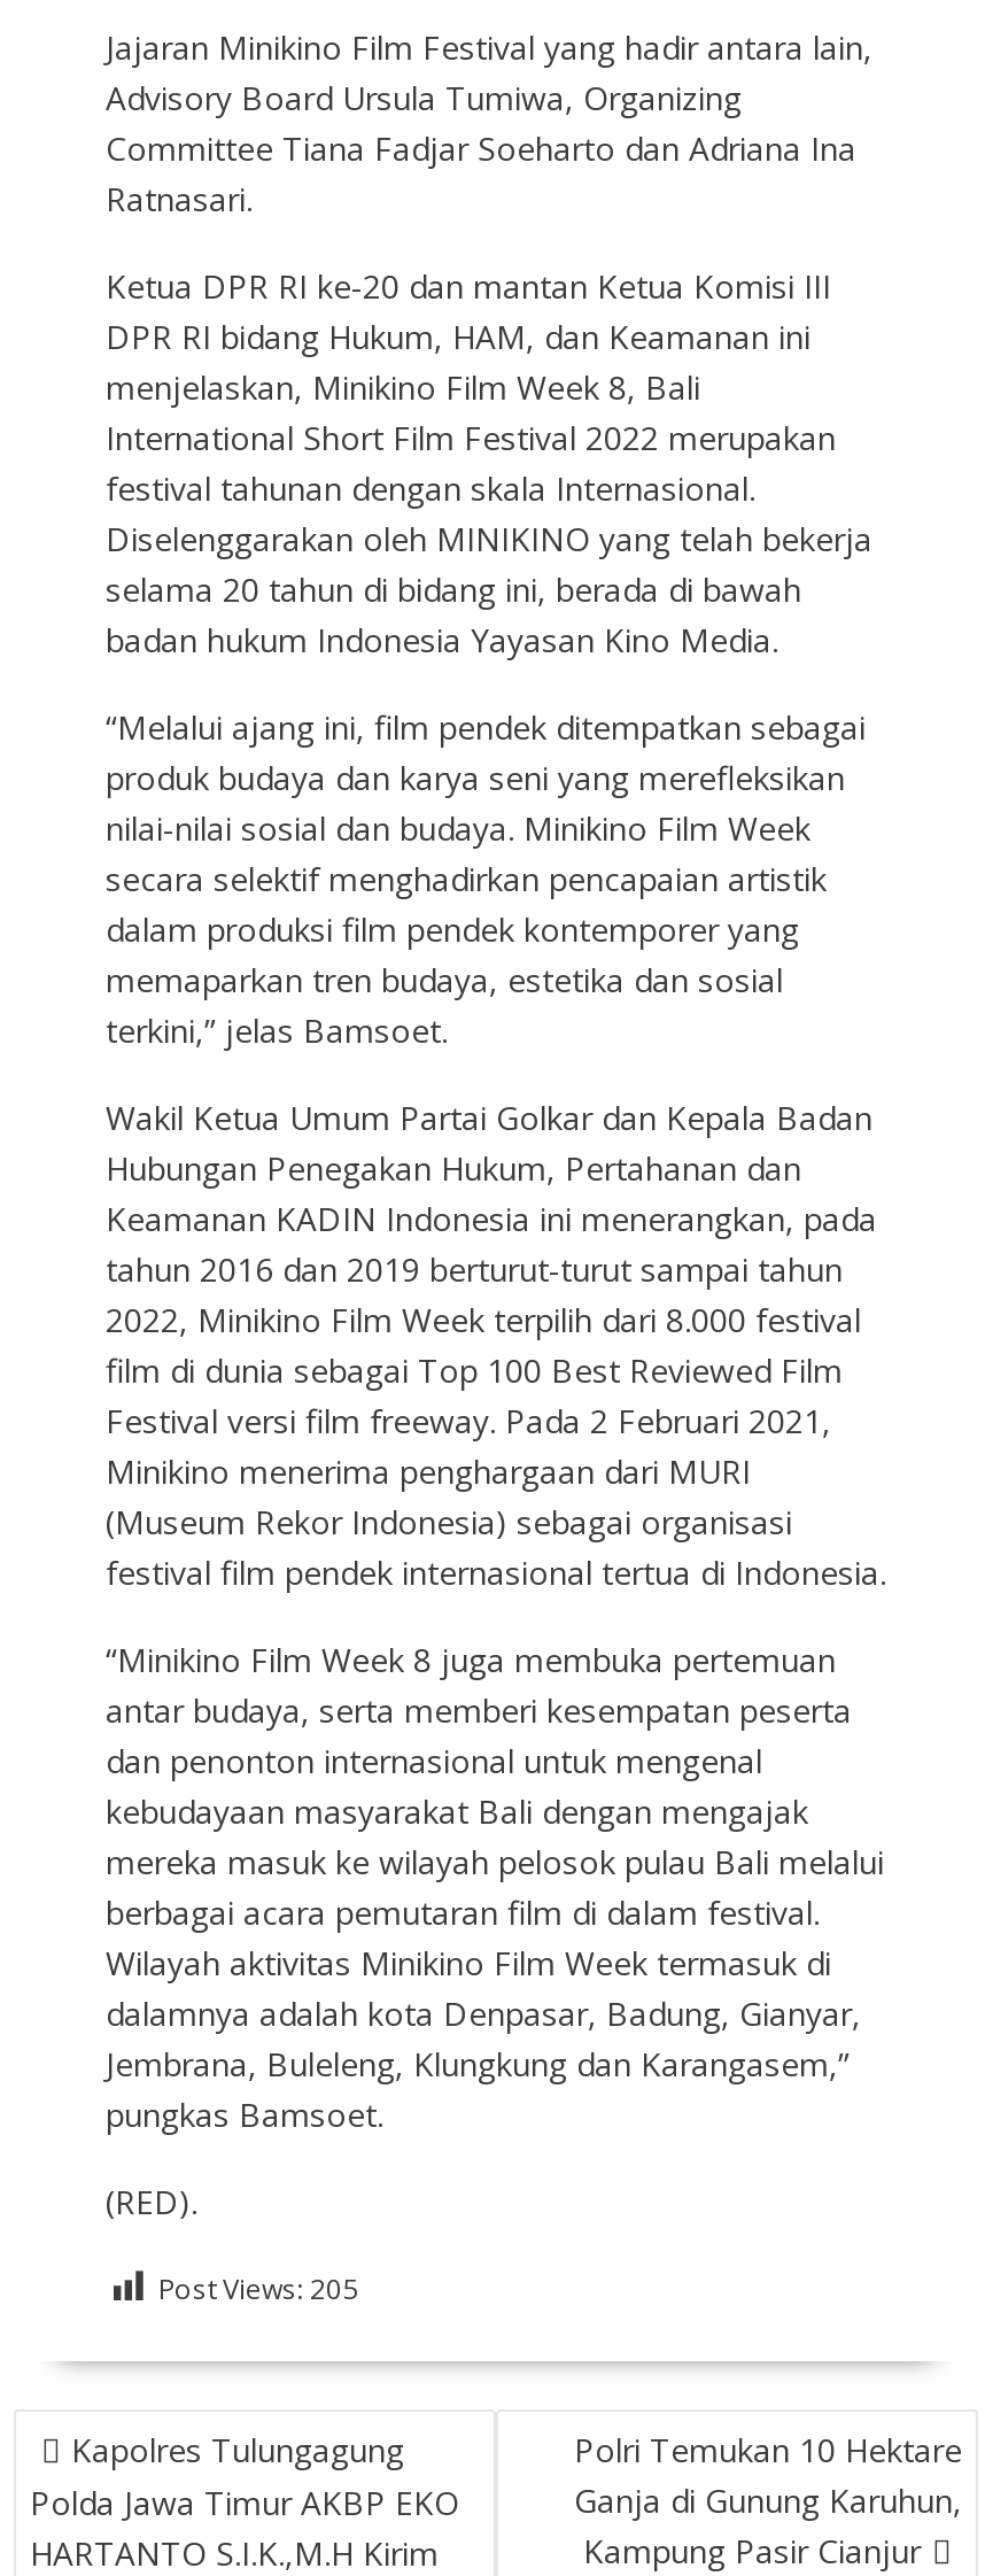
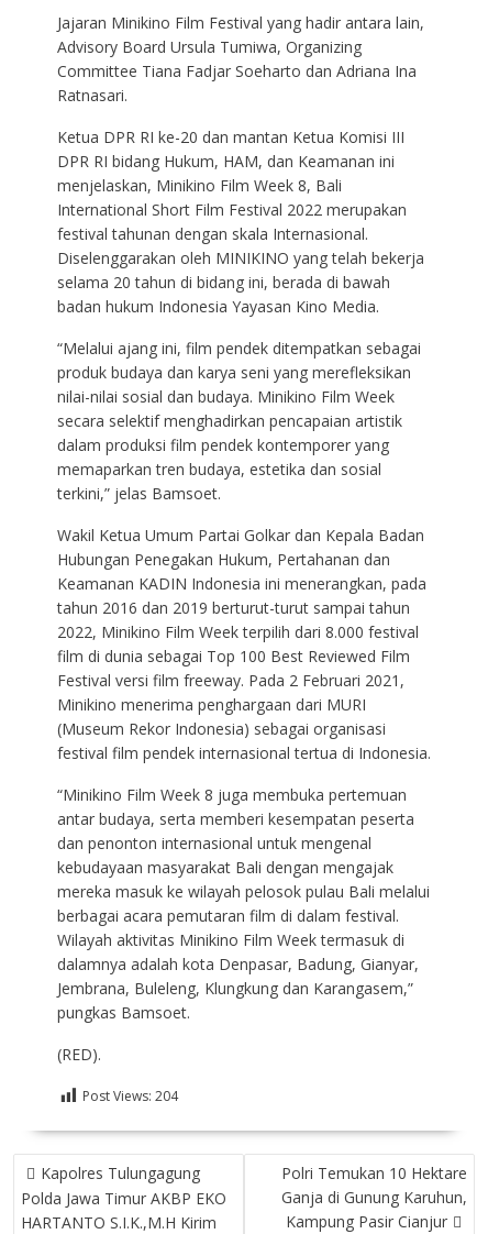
[158,2268,358,2307] Post Views: 205 -> [82,1087,178,1105] Post Views: 204

